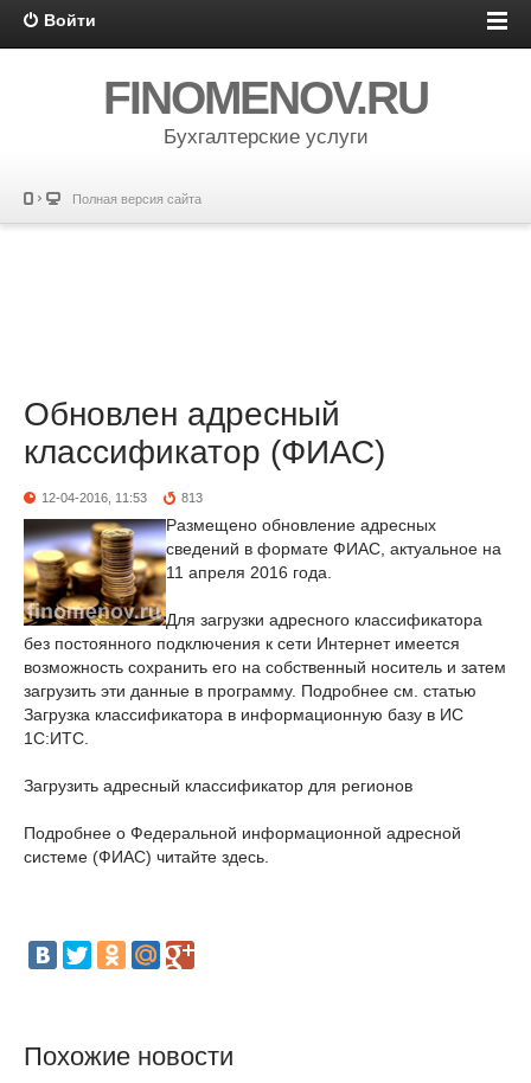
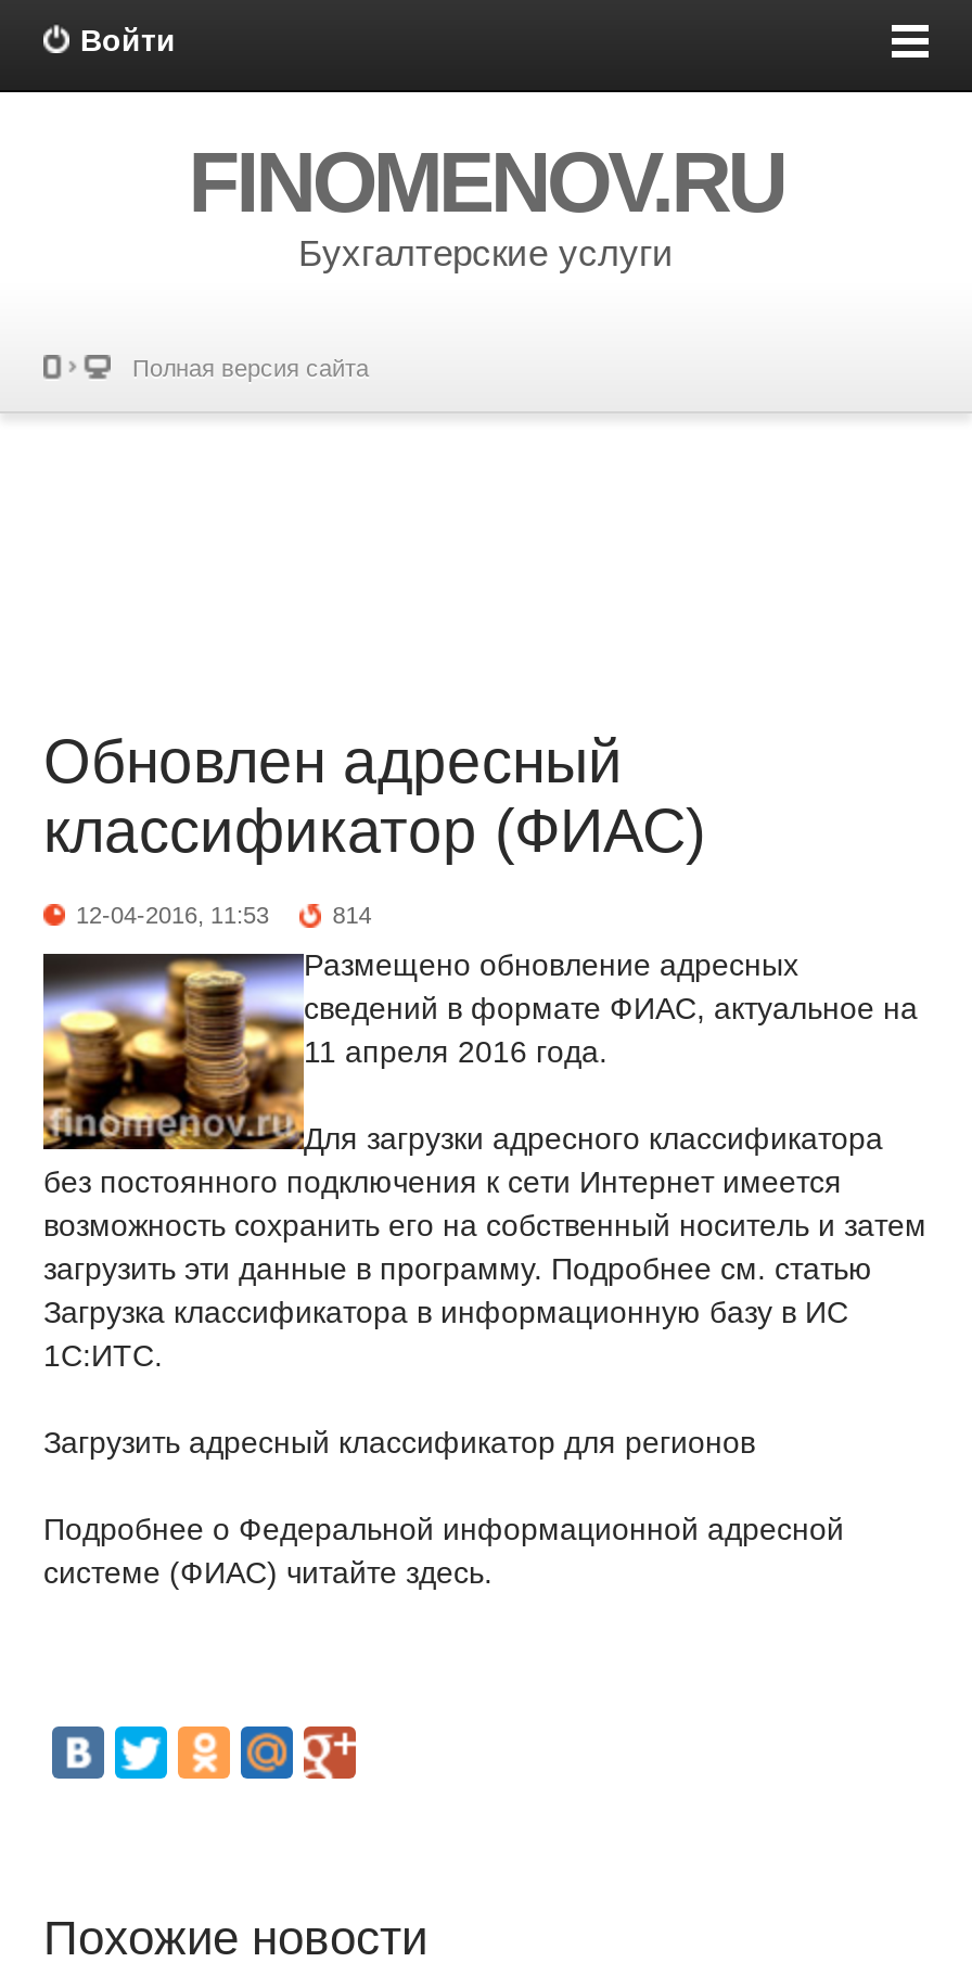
[182,491,203,505] 813 -> [332,902,371,928] 814

